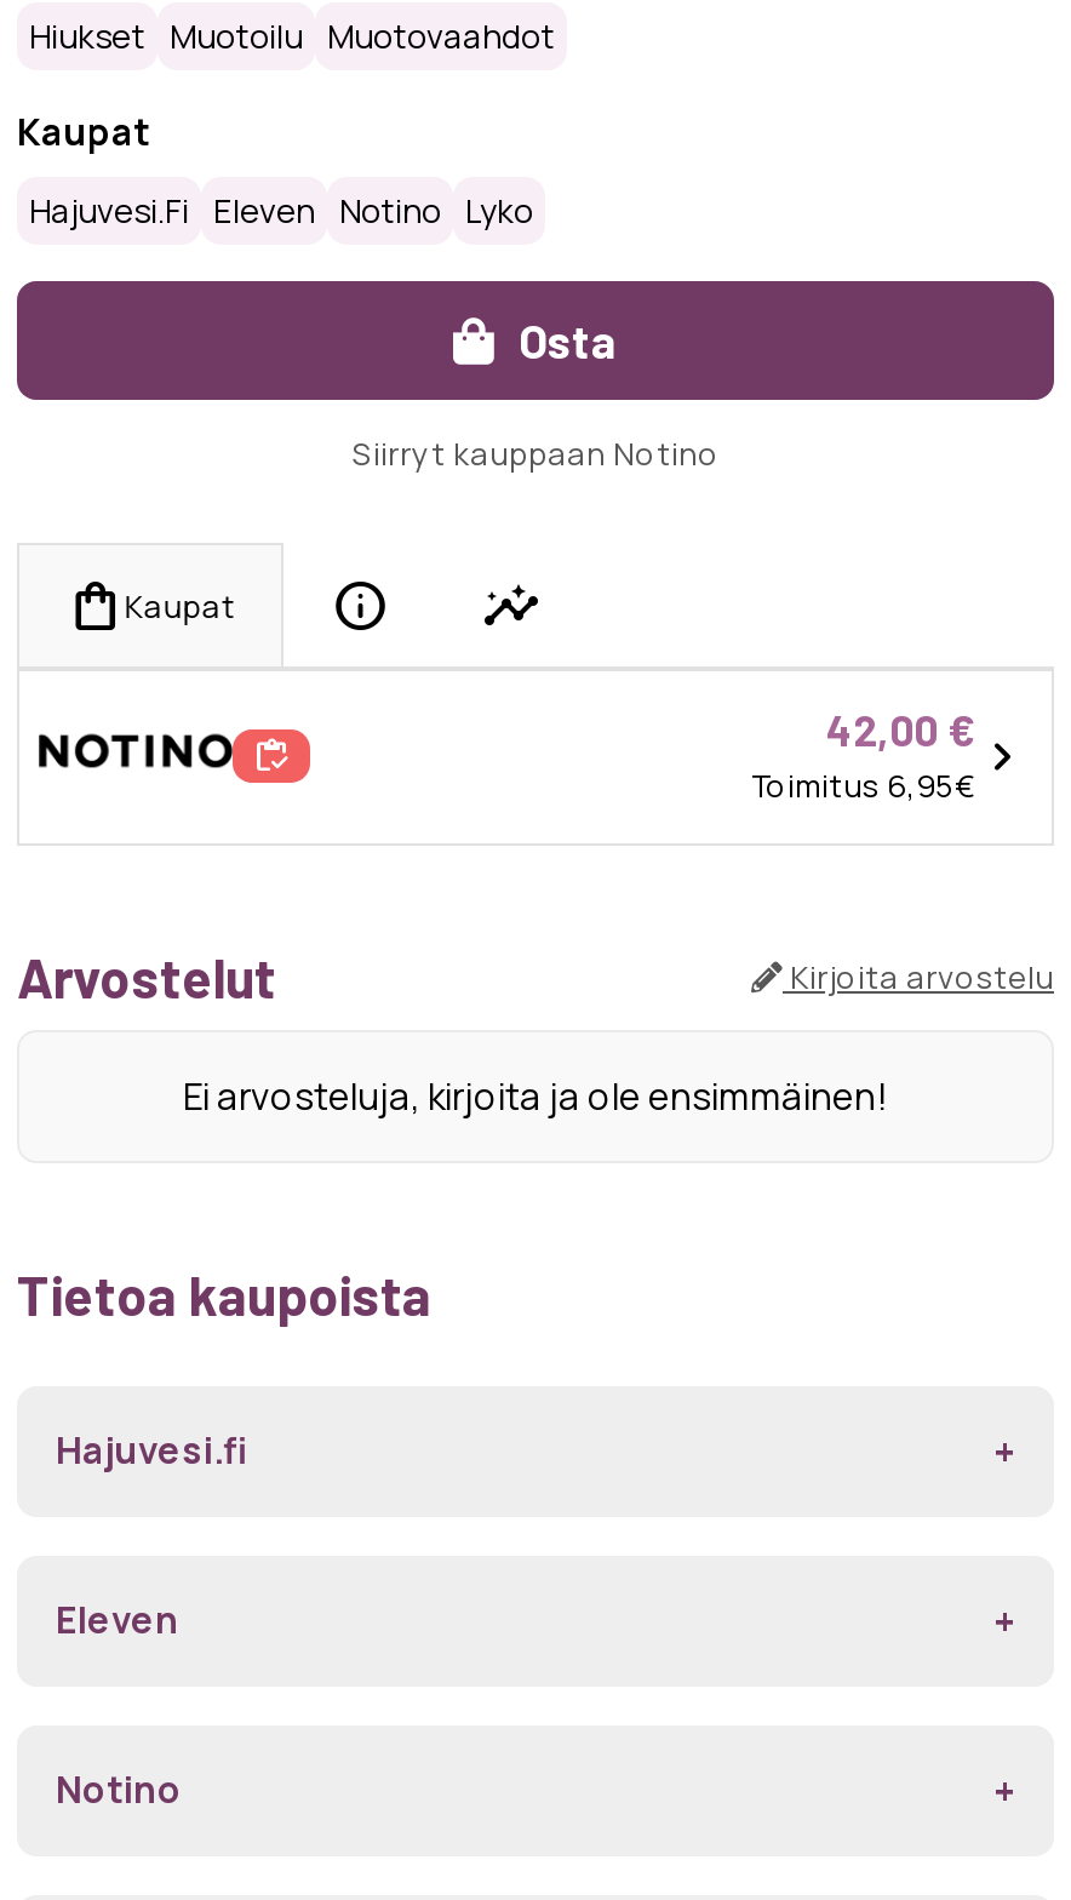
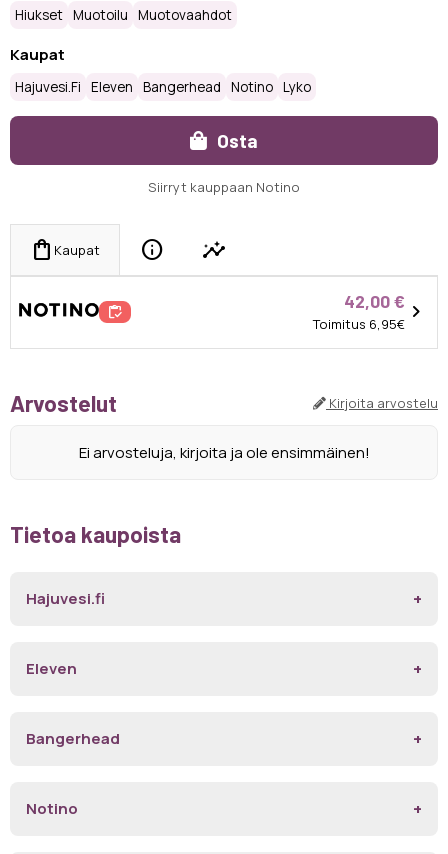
[29,190,533,233] Hajuvesi.fi Eleven Notino Lyko -> [15,78,311,96] Hajuvesi.fi Eleven Bangerhead Notino Lyko
none -> [26,727,120,748] Bangerhead

